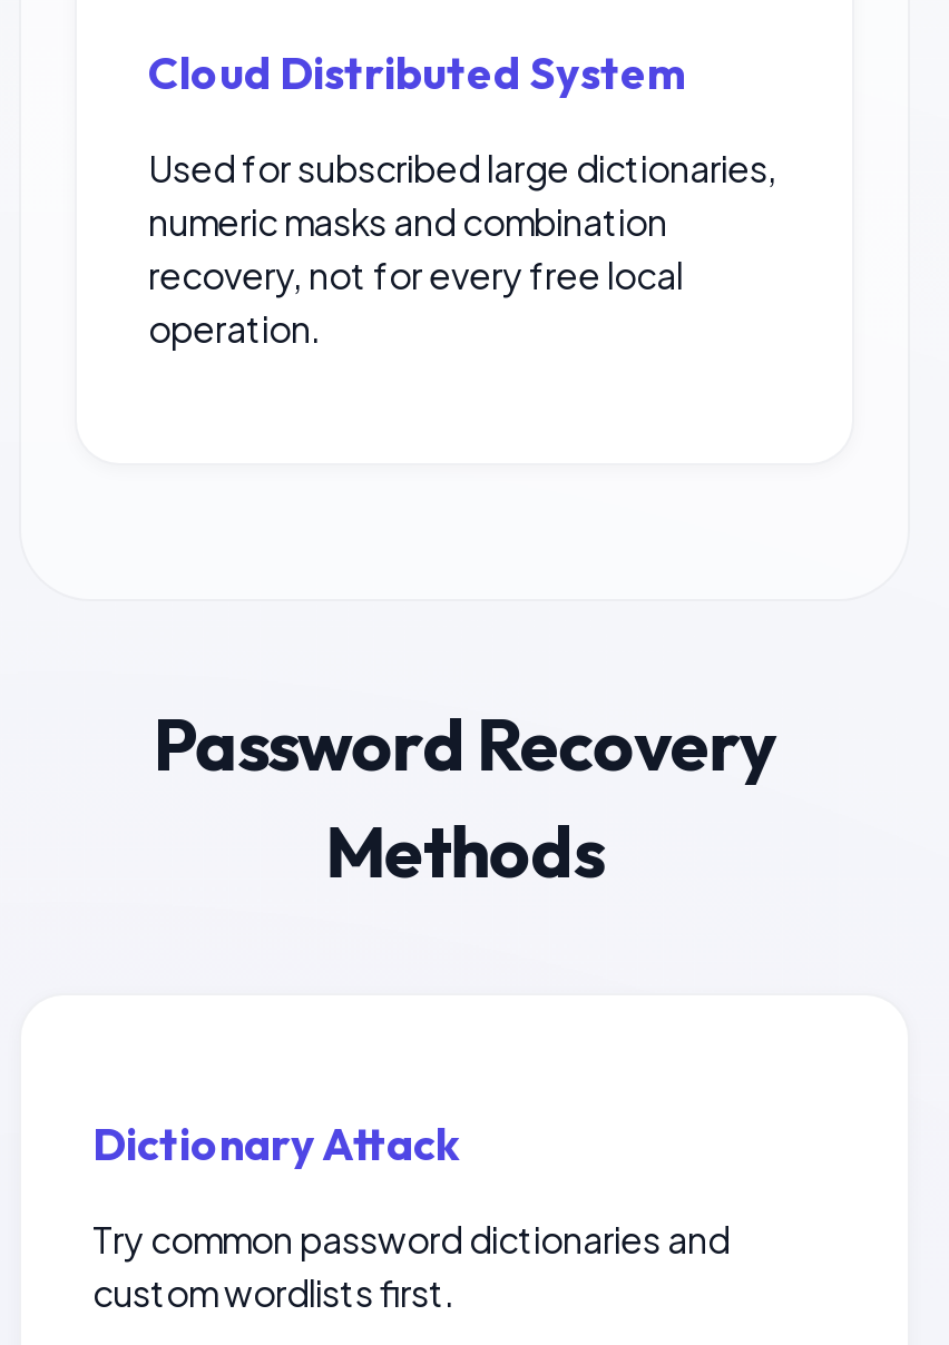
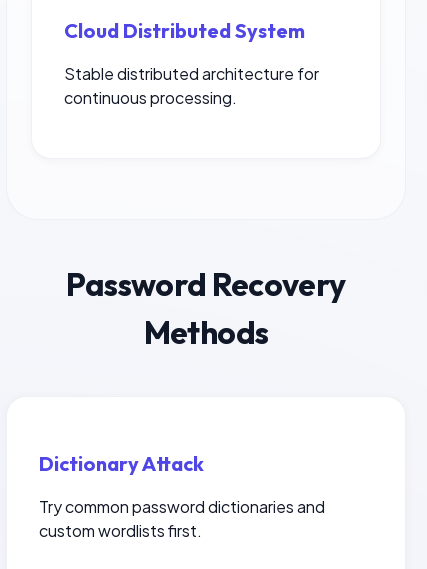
[148,144,776,351] Used for subscribed large dictionaries, | numeric masks and combination | recovery, not for every free local | operation. -> [64,63,319,108] Stable distributed architecture for | continuous processing.

